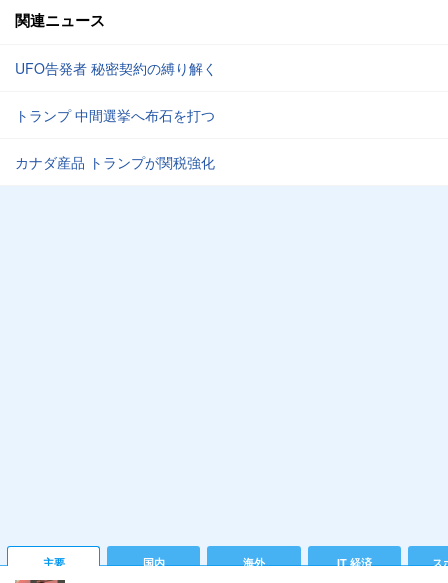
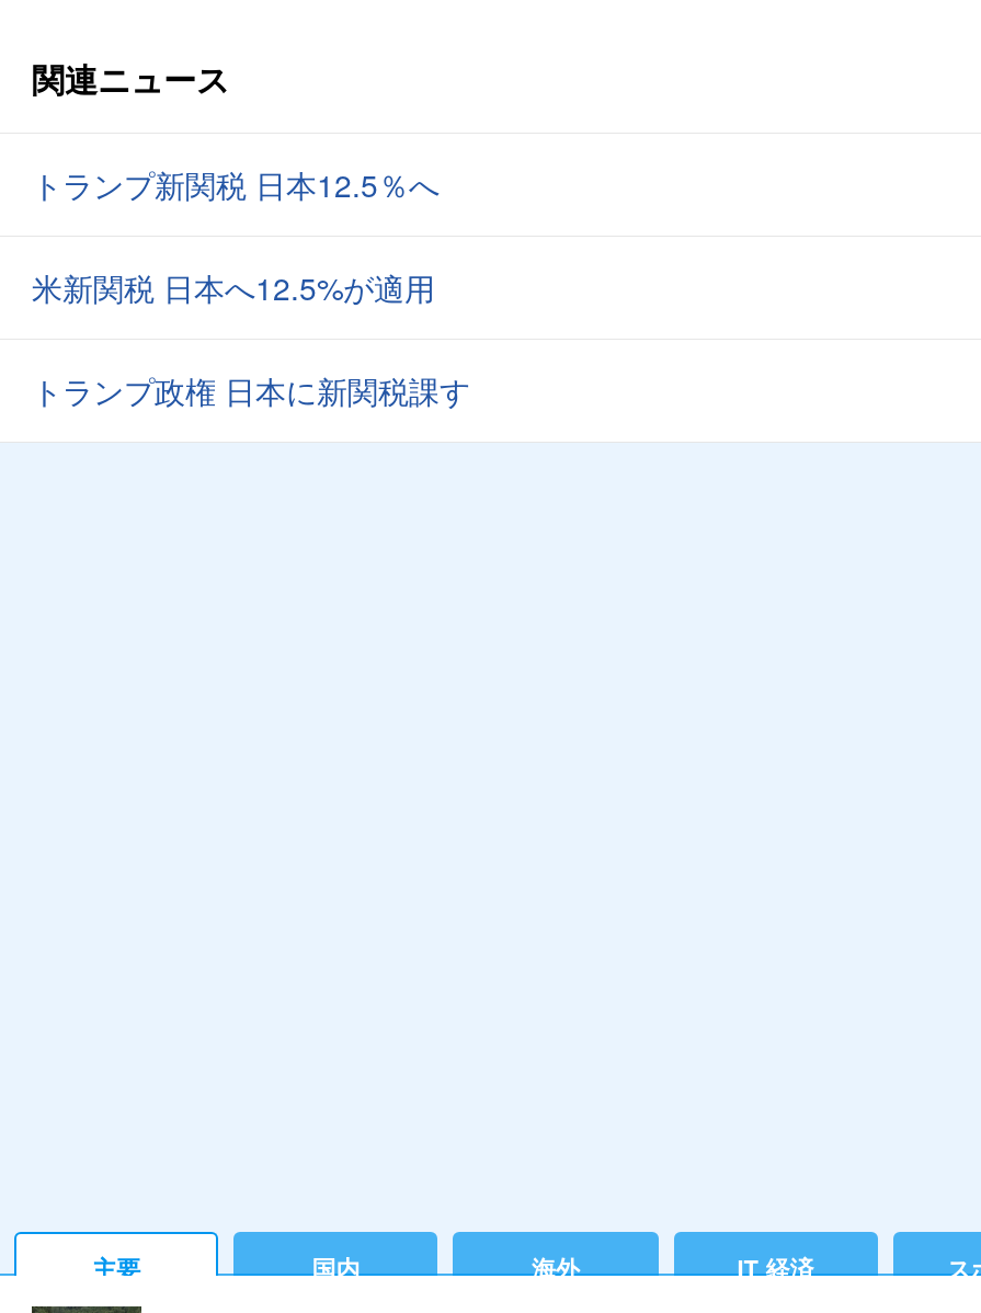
[15,58,217,78] UFO告発者 秘密契約の縛り解く -> [32,162,440,206] トランプ新関税 日本12.5％へ
[15,105,215,125] トランプ 中間選挙へ布石を打つ -> [32,265,435,309] 米新関税 日本へ12.5%が適用
[15,152,215,172] カナダ産品 トランプが関税強化 -> [32,368,470,412] トランプ政権 日本に新関税課す

